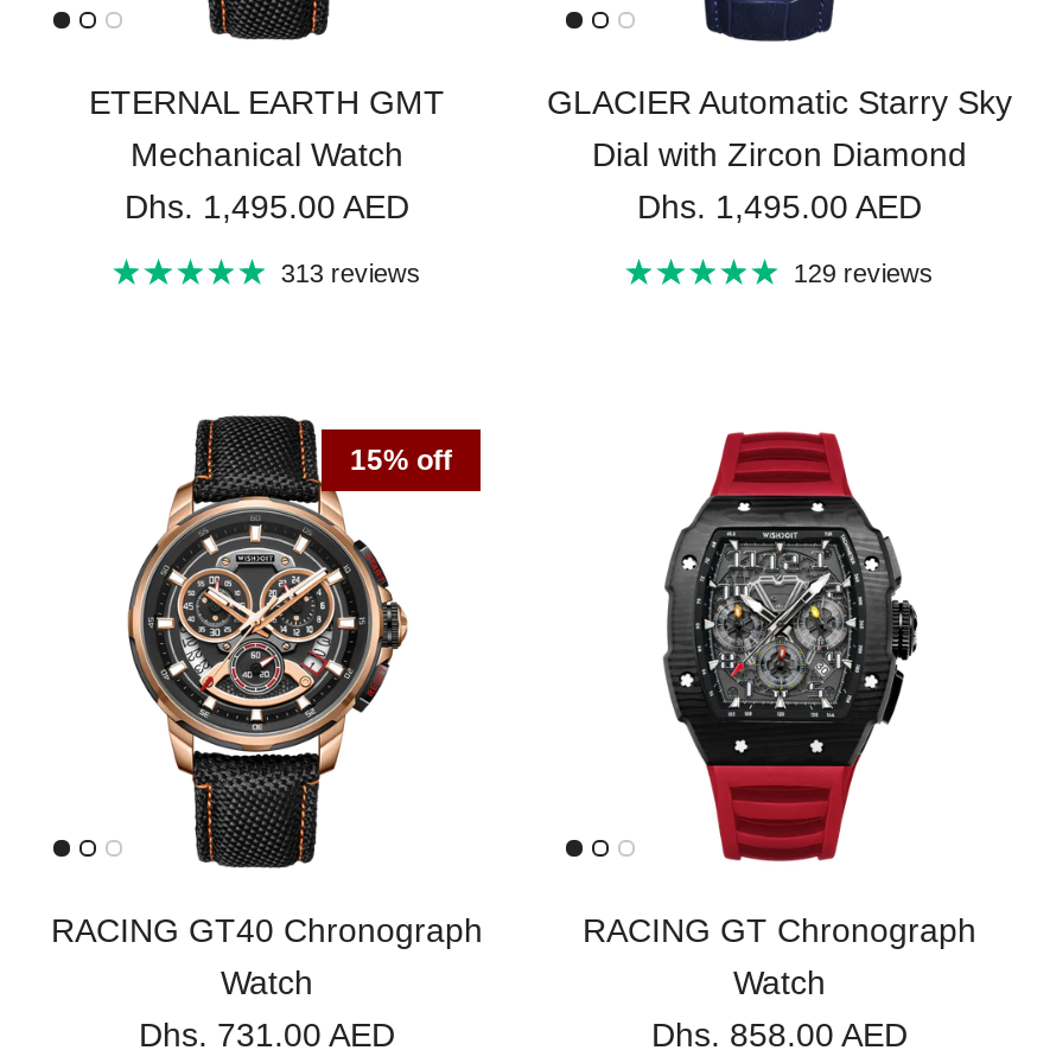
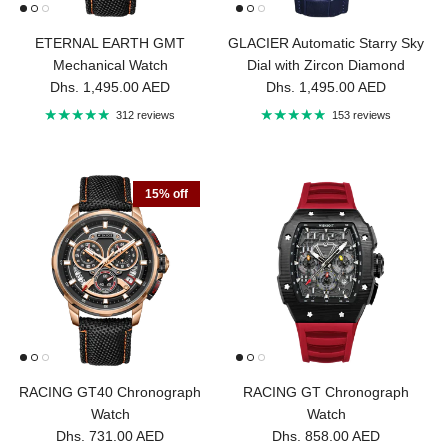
[281,259,421,288] 313 reviews -> [116,109,175,121] 312 reviews
[794,259,934,288] 129 reviews -> [332,109,391,121] 153 reviews

